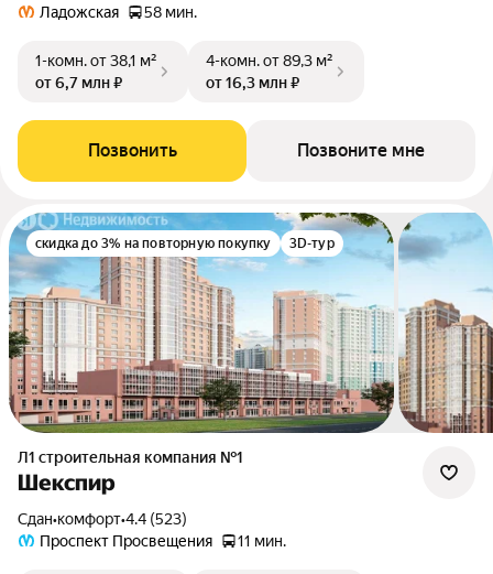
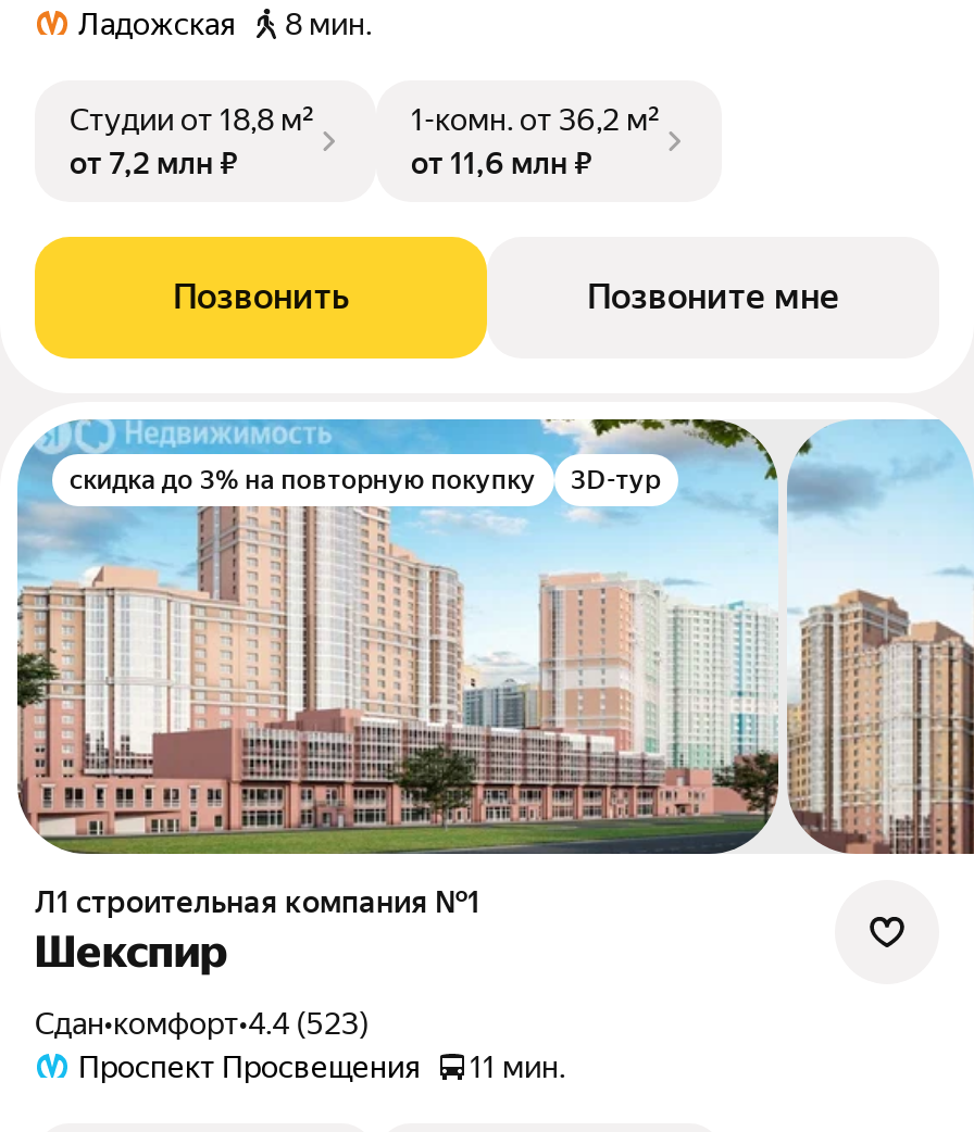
[40,4,197,21] Ладожская 58 мин. -> [78,7,372,42] Ладожская 8 мин.
[35,52,157,70] 1-комн. от 38,1 м² -> [70,103,315,137] Студии от 18,8 м²
[206,52,333,70] 4-комн. от 89,3 м² -> [411,103,661,137] 1-комн. от 36,2 м²
[35,74,122,92] от 6,7 млн ₽ -> [70,146,237,181] от 7,2 млн ₽
[206,74,299,92] от 16,3 млн ₽ -> [411,146,591,181] от 11,6 млн ₽

